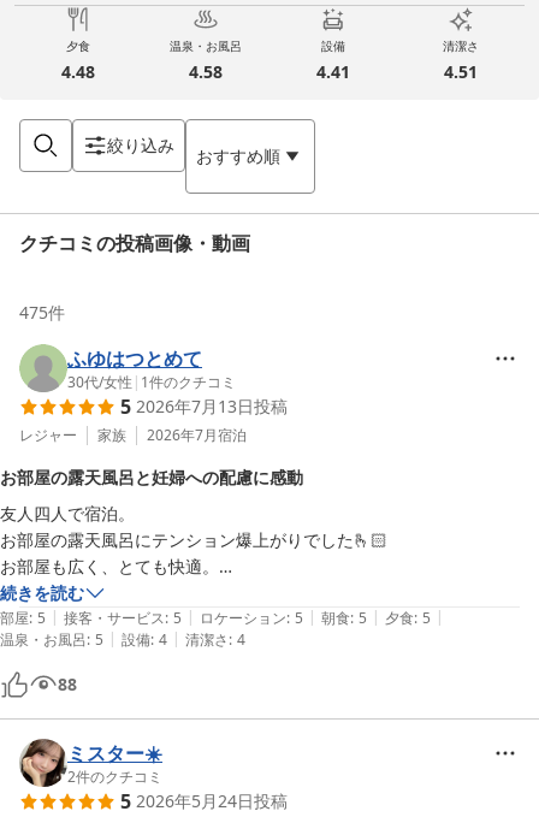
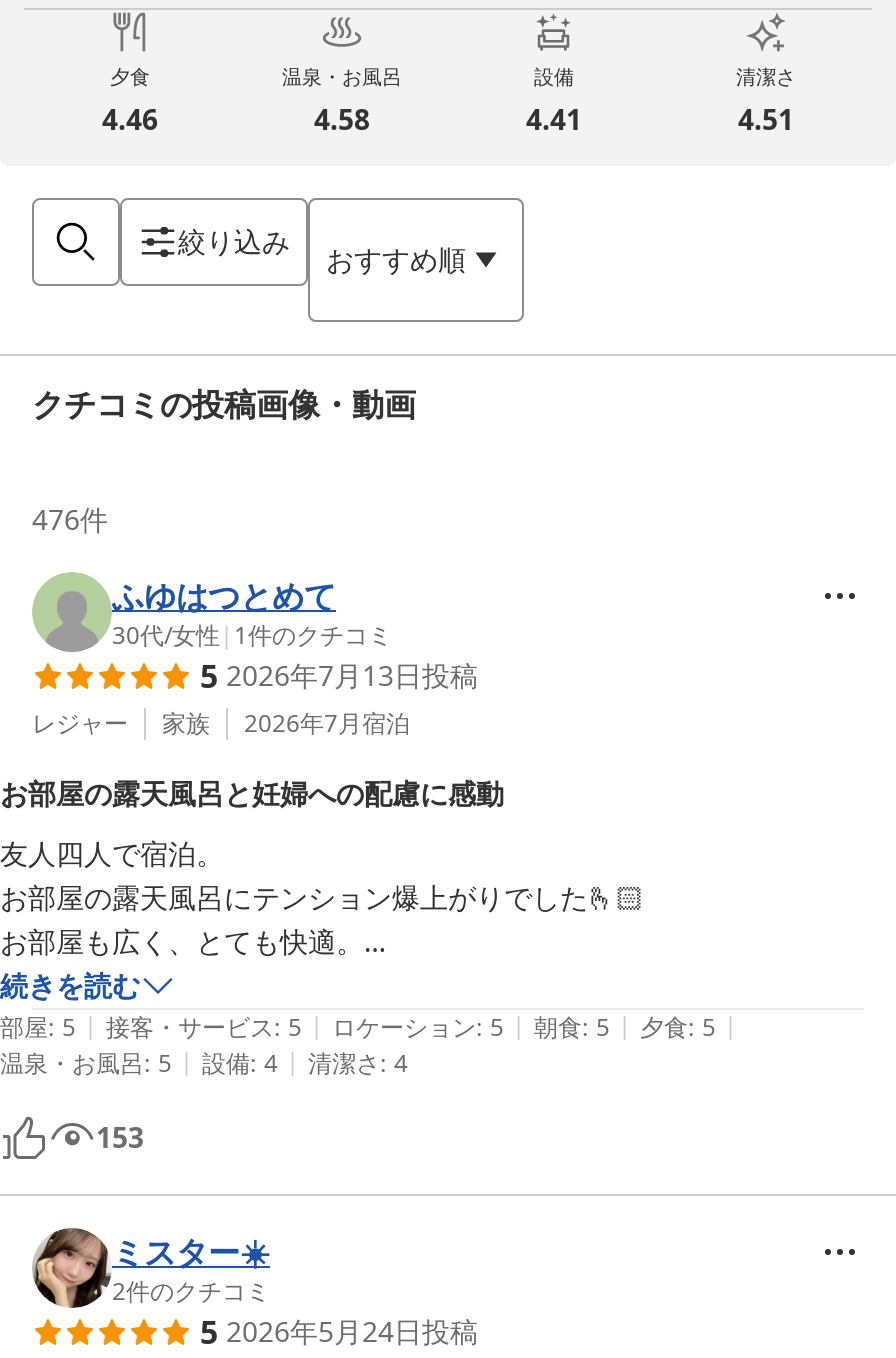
[61,60,95,83] 4.48 -> [102,100,158,138] 4.46
[19,301,65,324] 475件 -> [32,500,108,538] 476件
[58,673,77,695] 88 -> [96,1118,144,1156] 153

